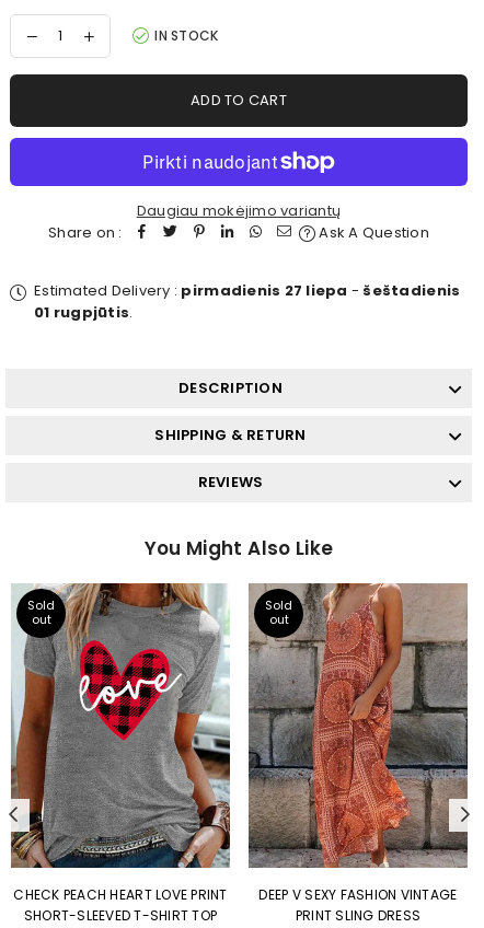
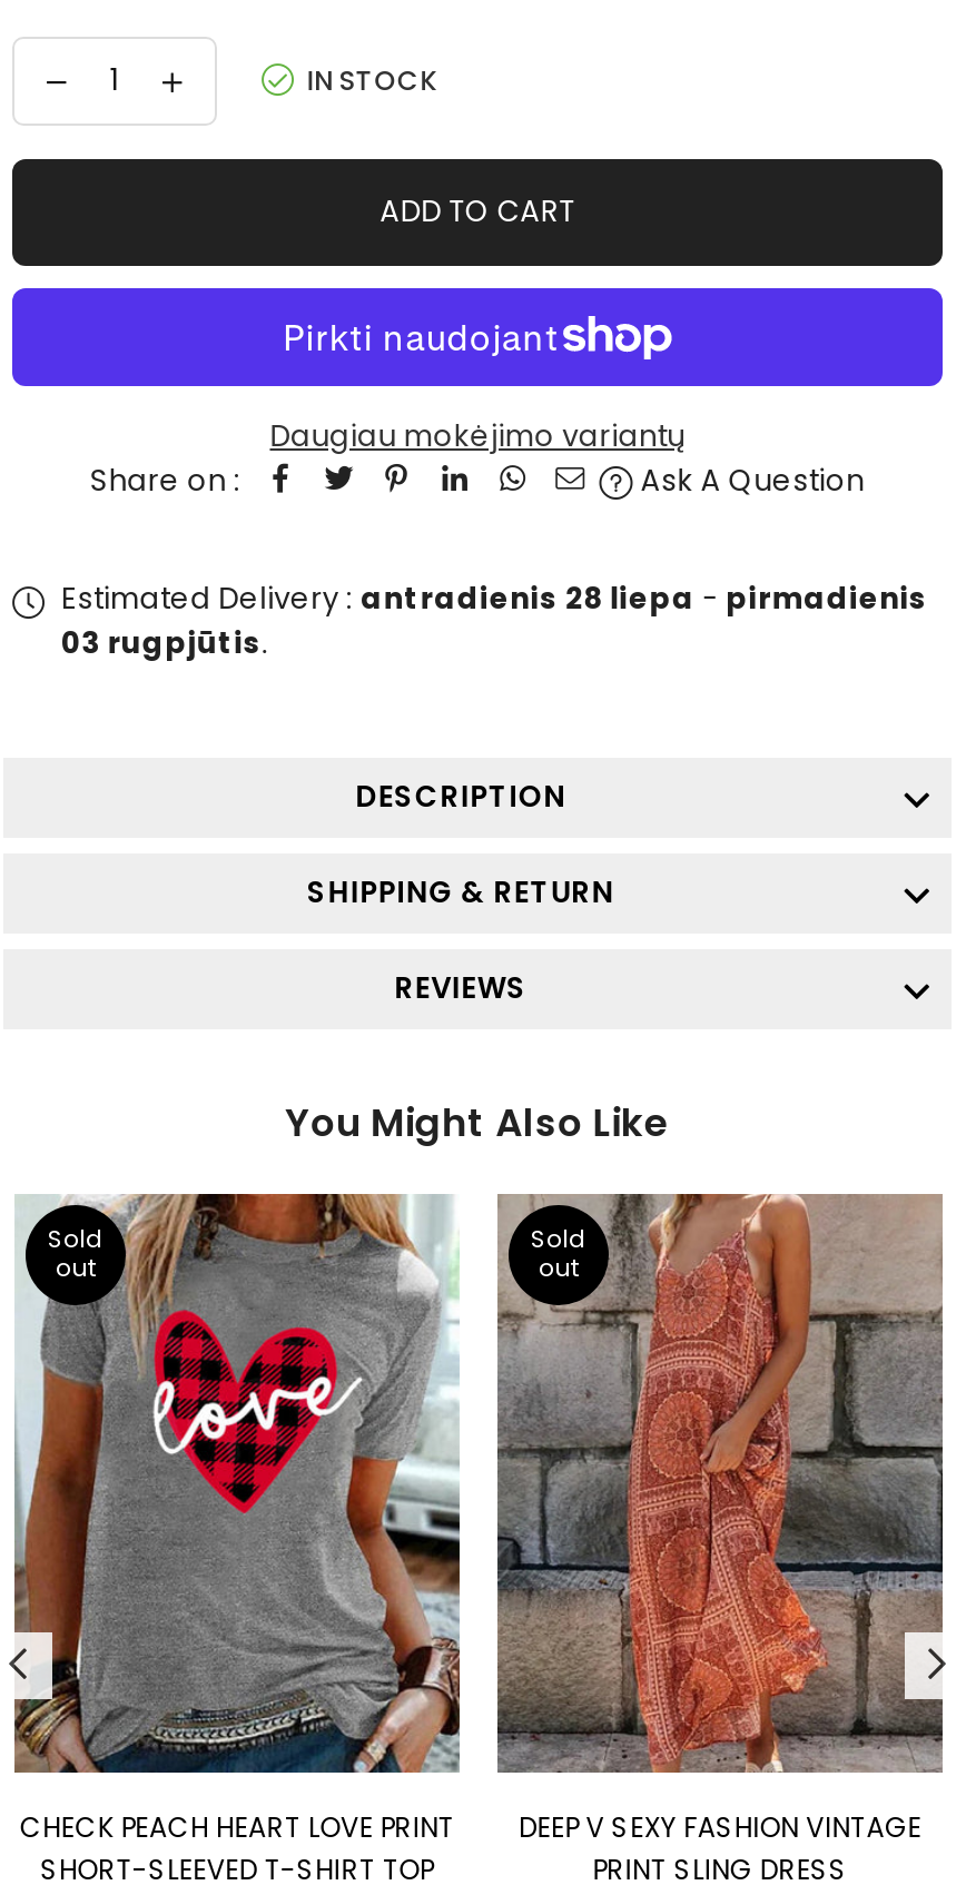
[34,280,460,301] Estimated Delivery : pirmadienis 27 liepa - šeštadienis -> [61,578,928,620] Estimated Delivery : antradienis 28 liepa - pirmadienis
[34,302,133,323] 01 rugpjūtis. -> [61,622,269,664] 03 rugpjūtis.

